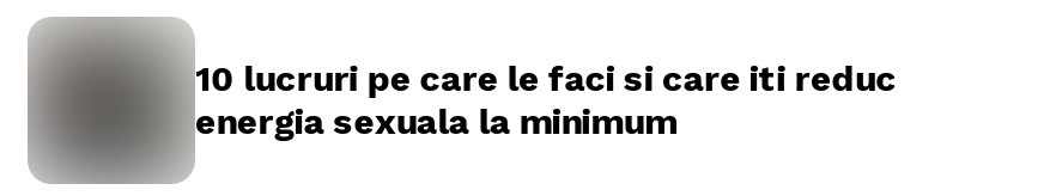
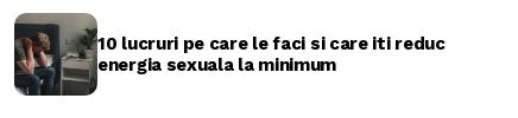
[30,19,193,182] [image] -> [14,13,97,96] [image]

